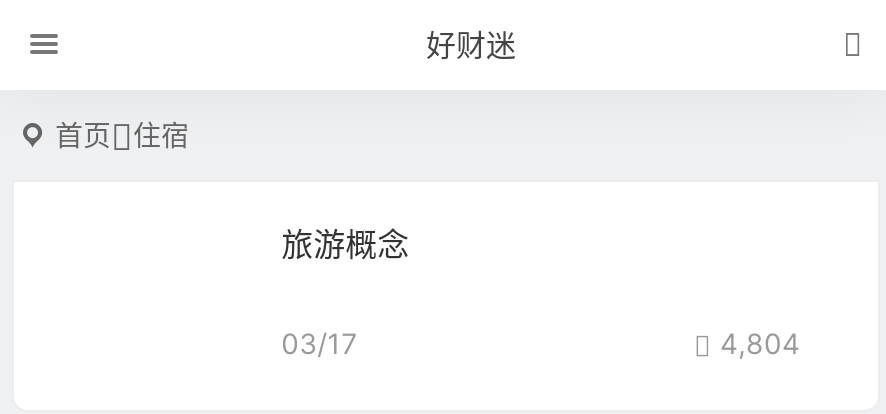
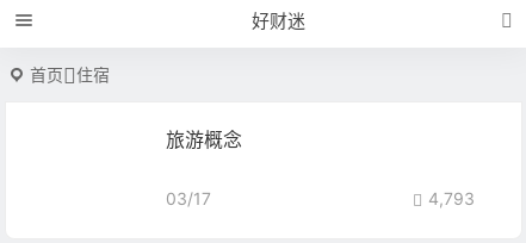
[720,326,800,360] 4,804 -> [428,188,475,208] 4,793

